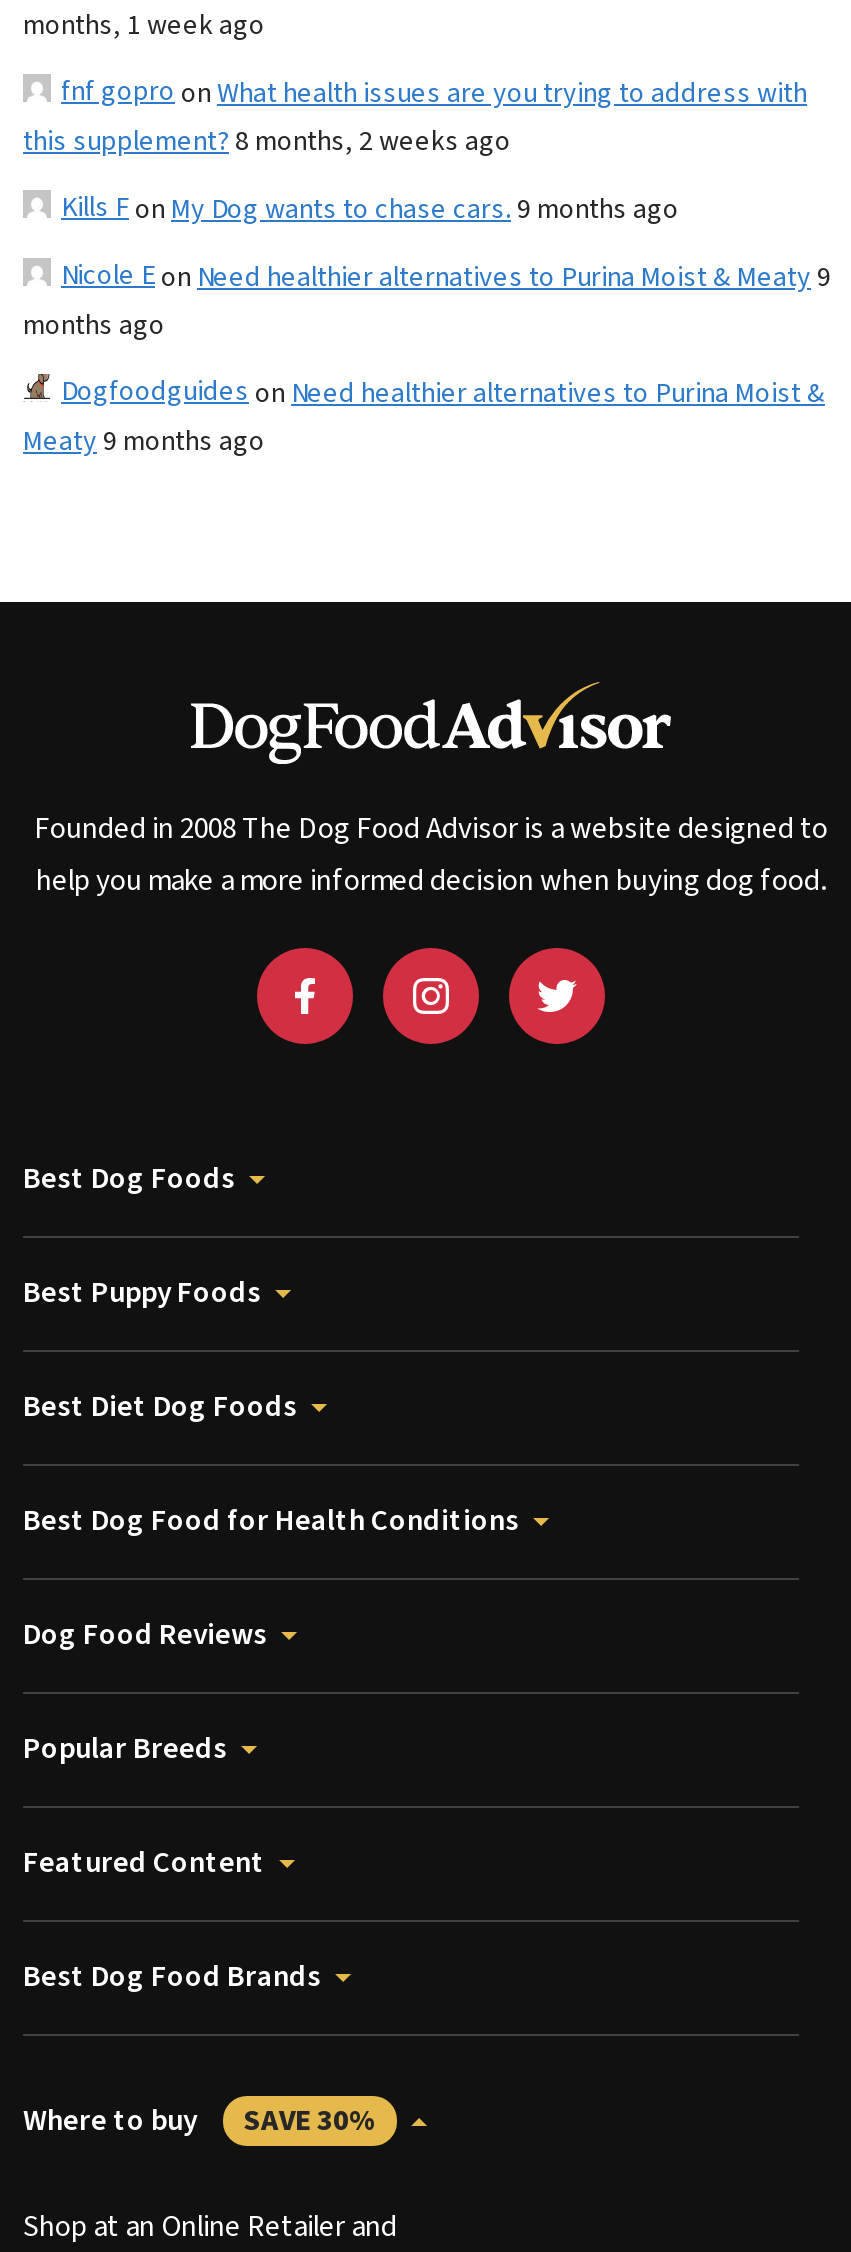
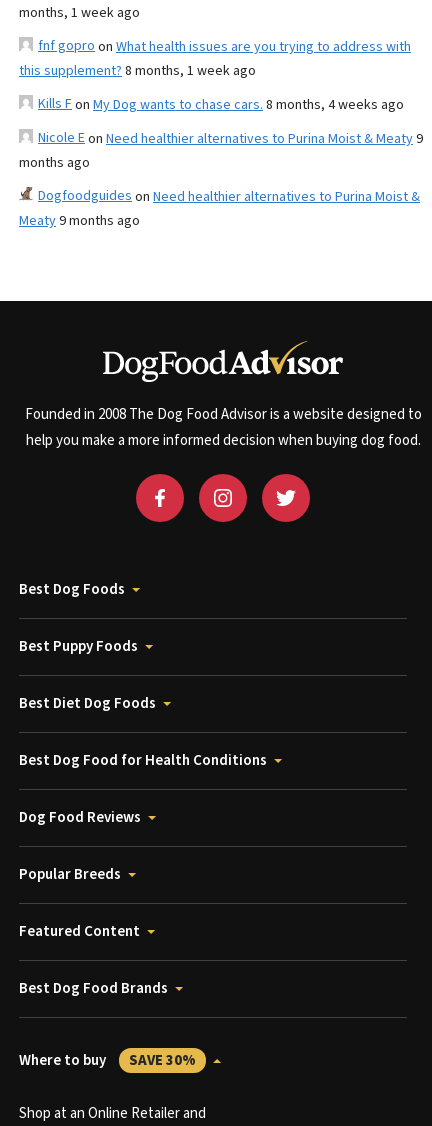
[23,121,511,161] this supplement? 8 months, 2 weeks ago -> [19,61,256,81] this supplement? 8 months, 1 week ago
[61,187,679,229] Kills Fon My Dog wants to chase cars. 9 months ago -> [38,94,404,115] Kills Fon My Dog wants to chase cars. 8 months, 4 weeks ago

